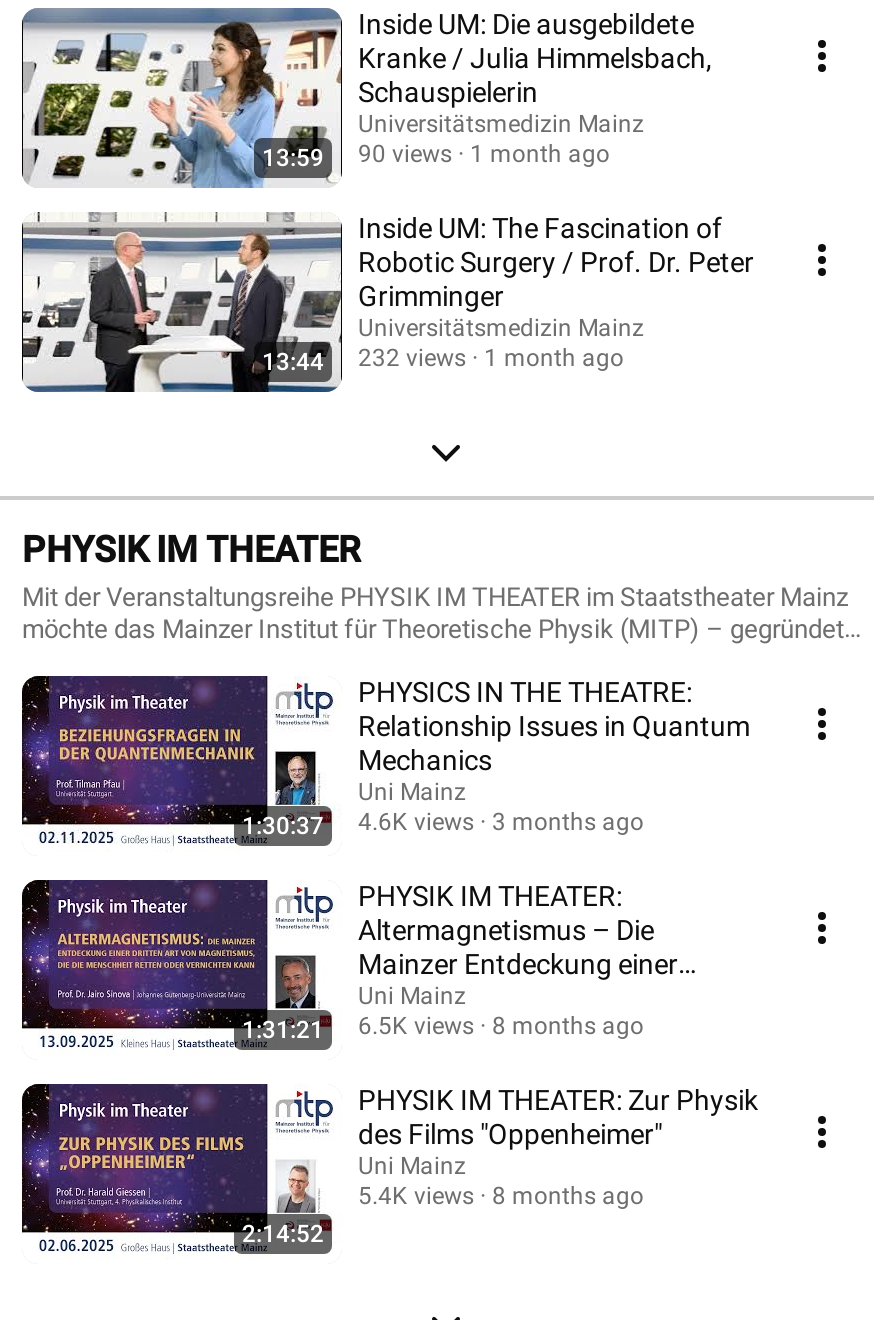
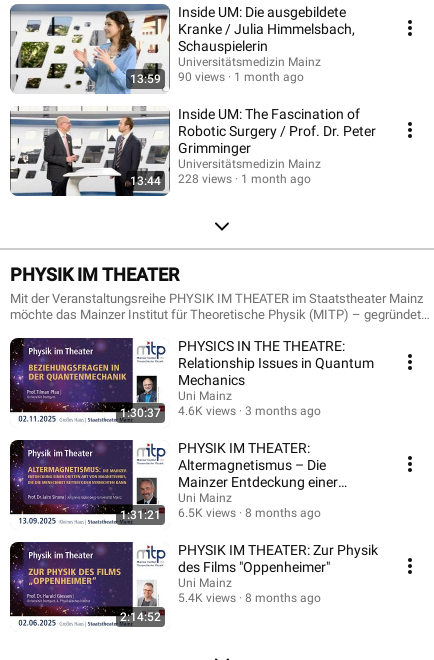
[262,343,624,375] 13:44 232 views 1 month ago -> [130,171,311,187] 13:44 228 views 1 month ago

